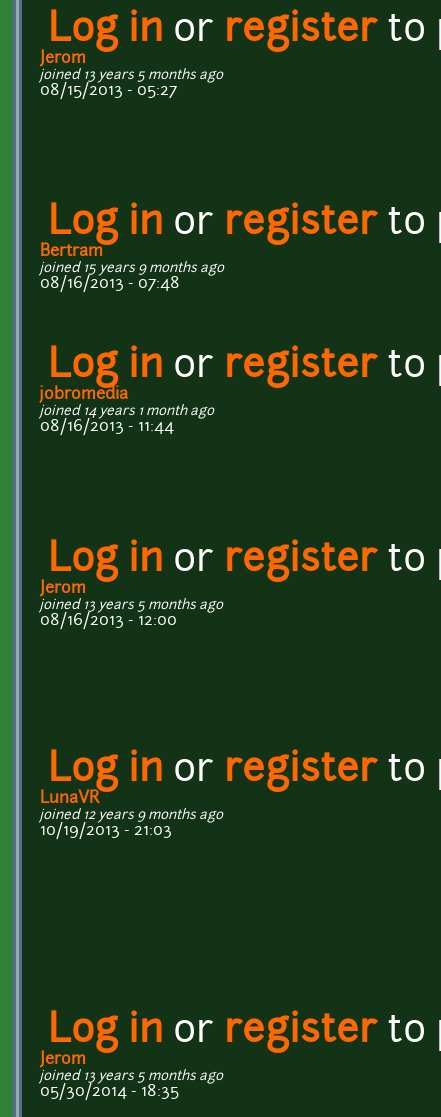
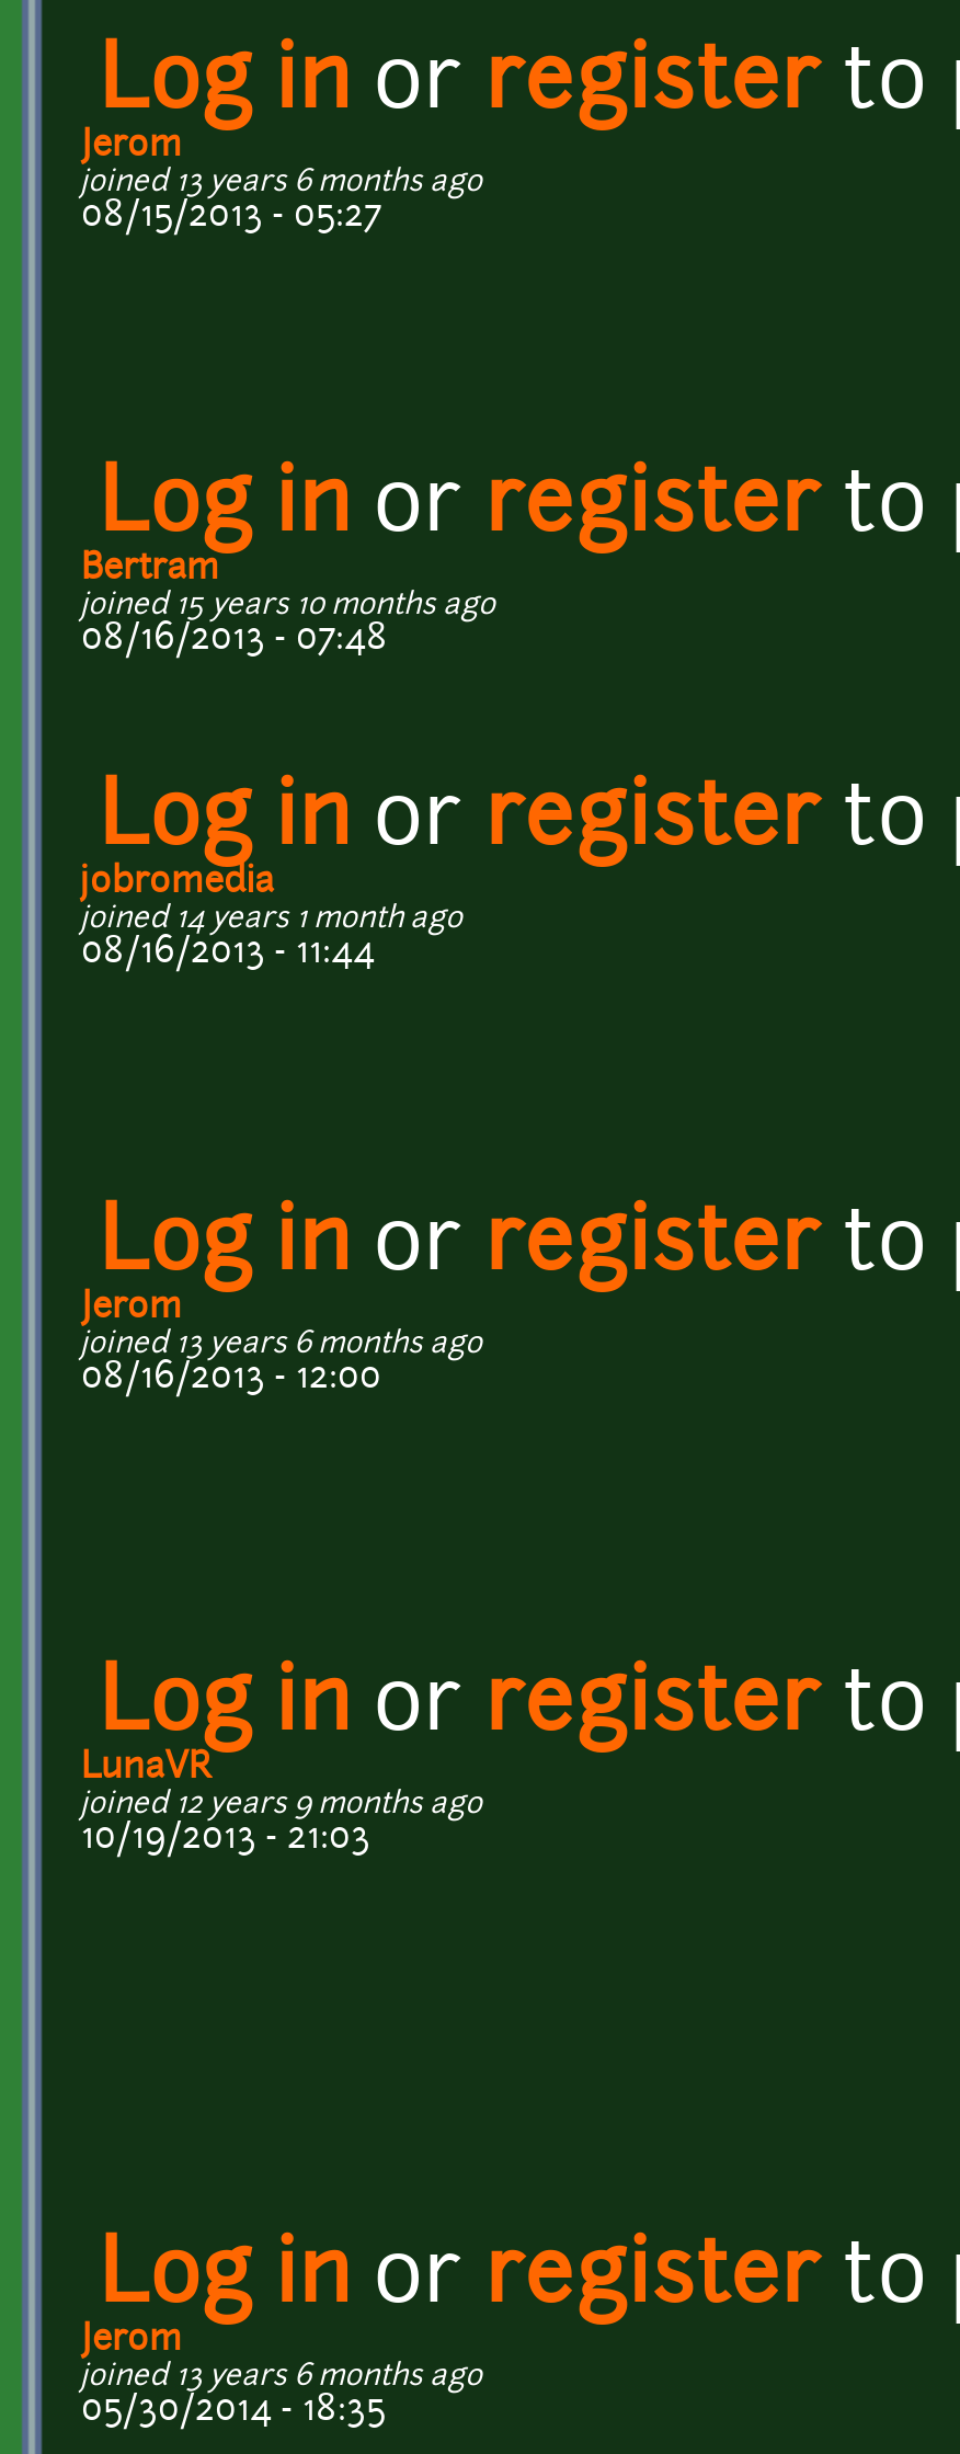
[40,69,223,82] joined 13 years 5 months ago -> [81,168,482,197] joined 13 years 6 months ago
[40,262,224,275] joined 15 years 9 months ago -> [81,591,495,620] joined 15 years 10 months ago
[40,599,223,612] joined 13 years 5 months ago -> [81,1330,482,1359] joined 13 years 6 months ago
[40,1070,223,1083] joined 13 years 5 months ago -> [81,2363,482,2391] joined 13 years 6 months ago

